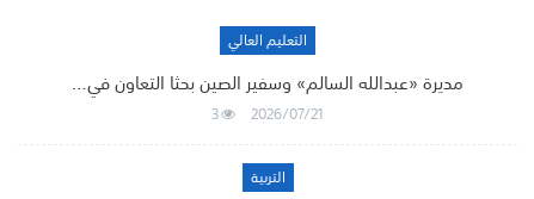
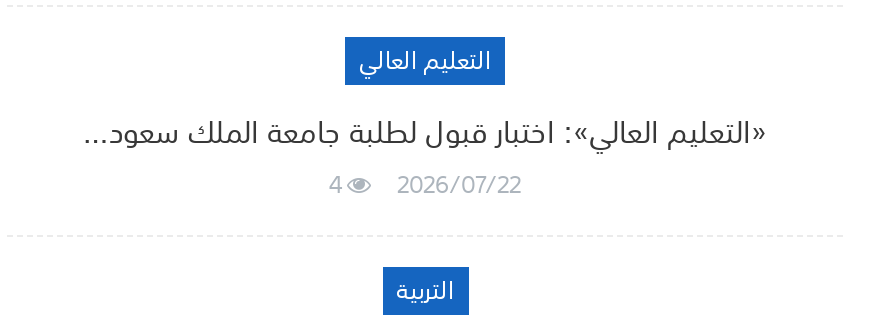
[72,64,464,130] مديرة «عبدالله السالم» وسفير الصين بحثا التعاون في… | 2026/07/21 | 3 -> [83,101,767,211] «التعليم العالي»: اختبار قبول لطلبة جامعة الملك سعود… | 2026/07/22 | 4

